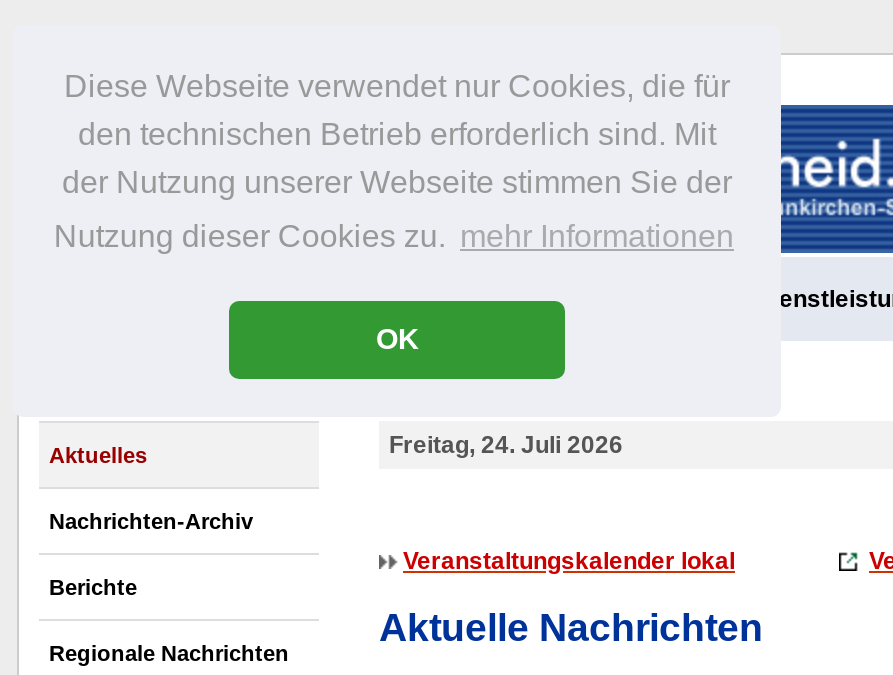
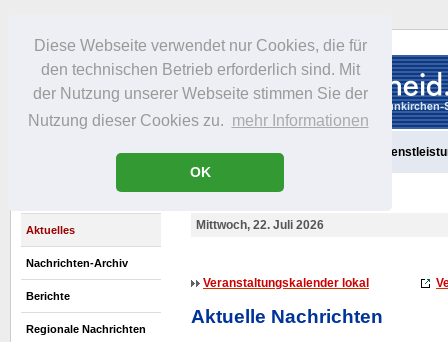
[389,431,623,459] Freitag, 24. Juli 2026 -> [196,218,324,232] Mittwoch, 22. Juli 2026

